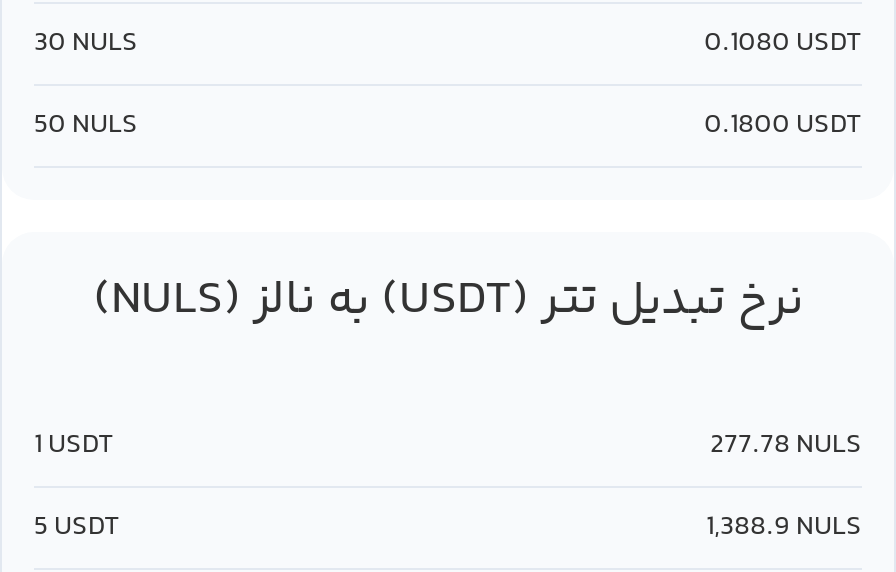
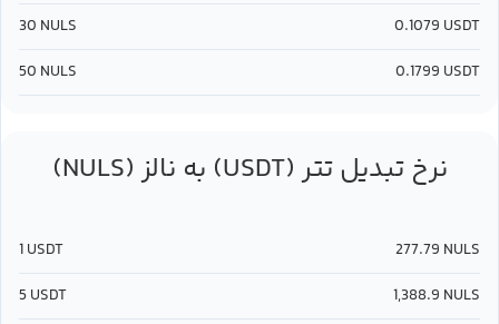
[704,22,862,66] 0.1080 USDT -> [394,14,480,39] 0.1079 USDT
[704,104,862,148] 0.1800 USDT -> [395,60,480,85] 0.1799 USDT
[710,423,862,467] 277.78 NULS -> [395,238,480,262] 277.79 NULS

